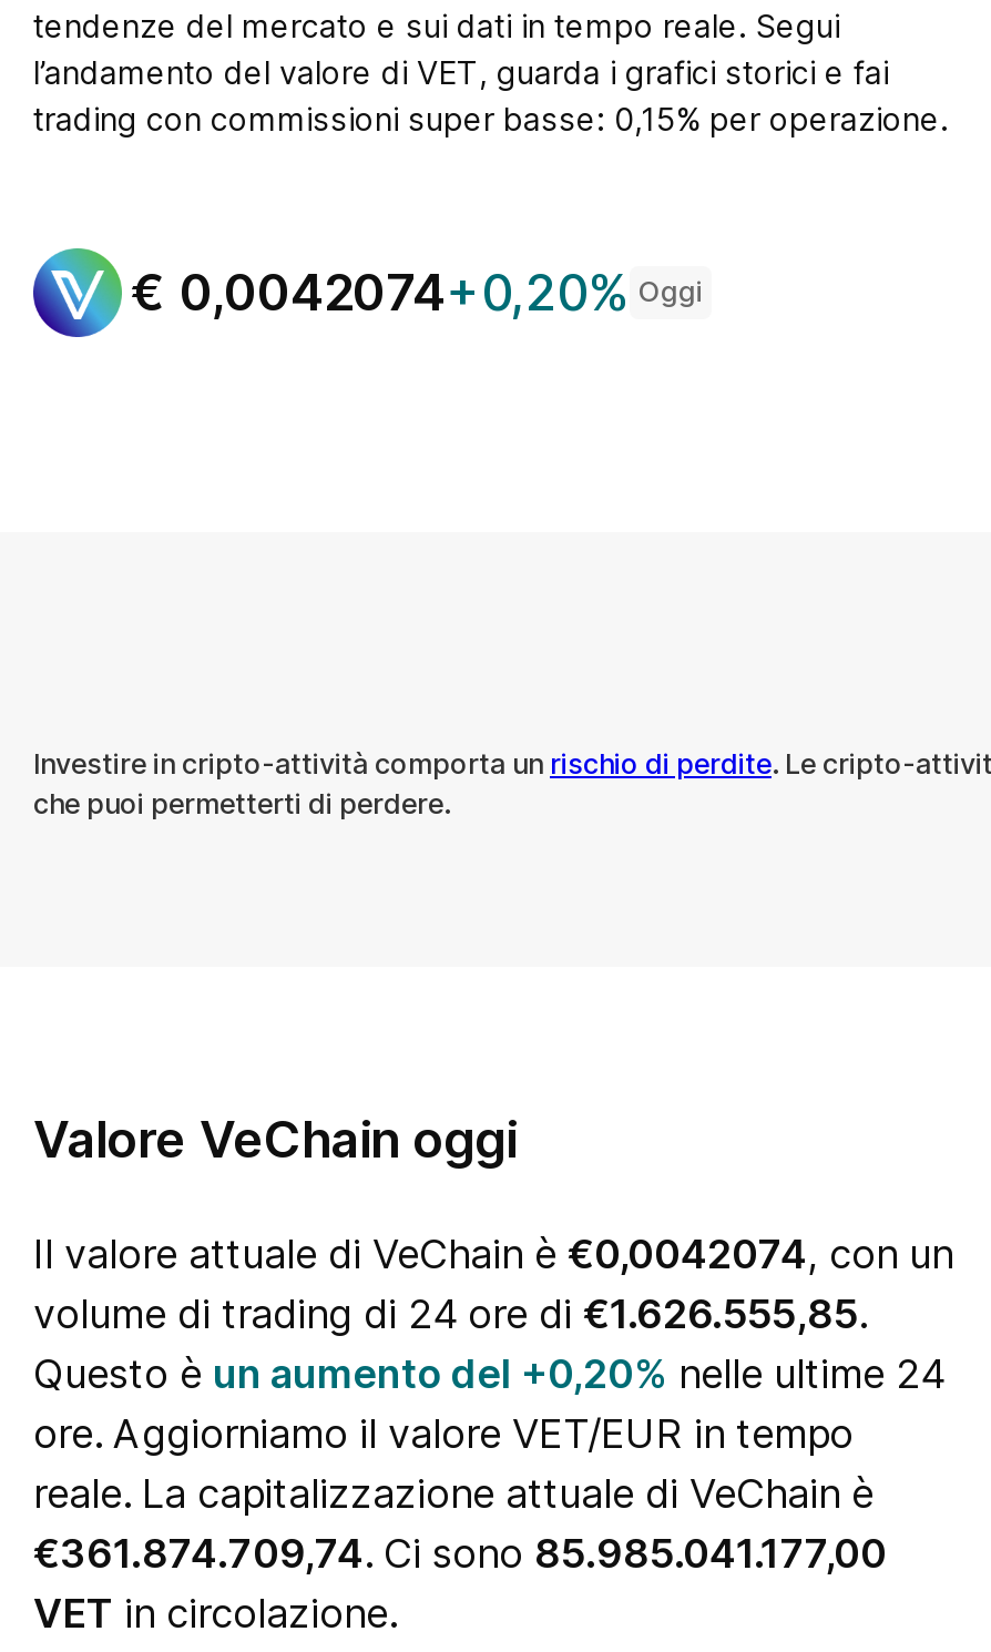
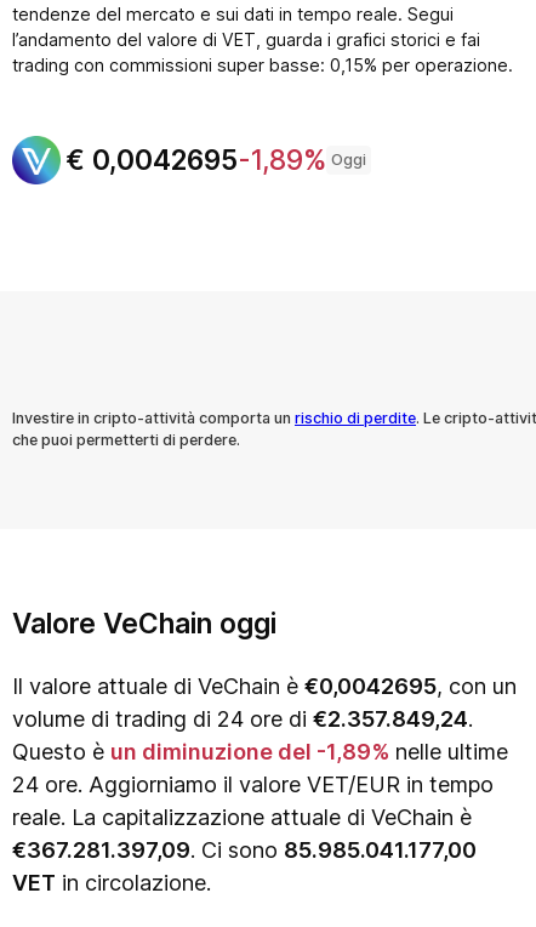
[131,262,703,322] €0,0042074+0,20% Oggi -> [65,143,366,176] €0,0042695-1,89% Oggi
[33,1231,953,1457] Il valore attuale di VeChain è €0,0042074, con un | volume di trading di 24 ore di €1.626.555,85. | Questo è un aumento del +0,20% nelle ultime 24 | ore. Aggiorniamo il valore VET/EUR in tempo -> [12,673,517,797] Il valore attuale di VeChain è €0,0042695, con un | volume di trading di 24 ore di €2.357.849,24. | Questo è un diminuzione del -1,89% nelle ultime | 24 ore. Aggiorniamo il valore VET/EUR in tempo
[33,1530,887,1577] €361.874.709,74. Ci sono 85.985.041.177,00 -> [12,837,477,863] €367.281.397,09. Ci sono 85.985.041.177,00

